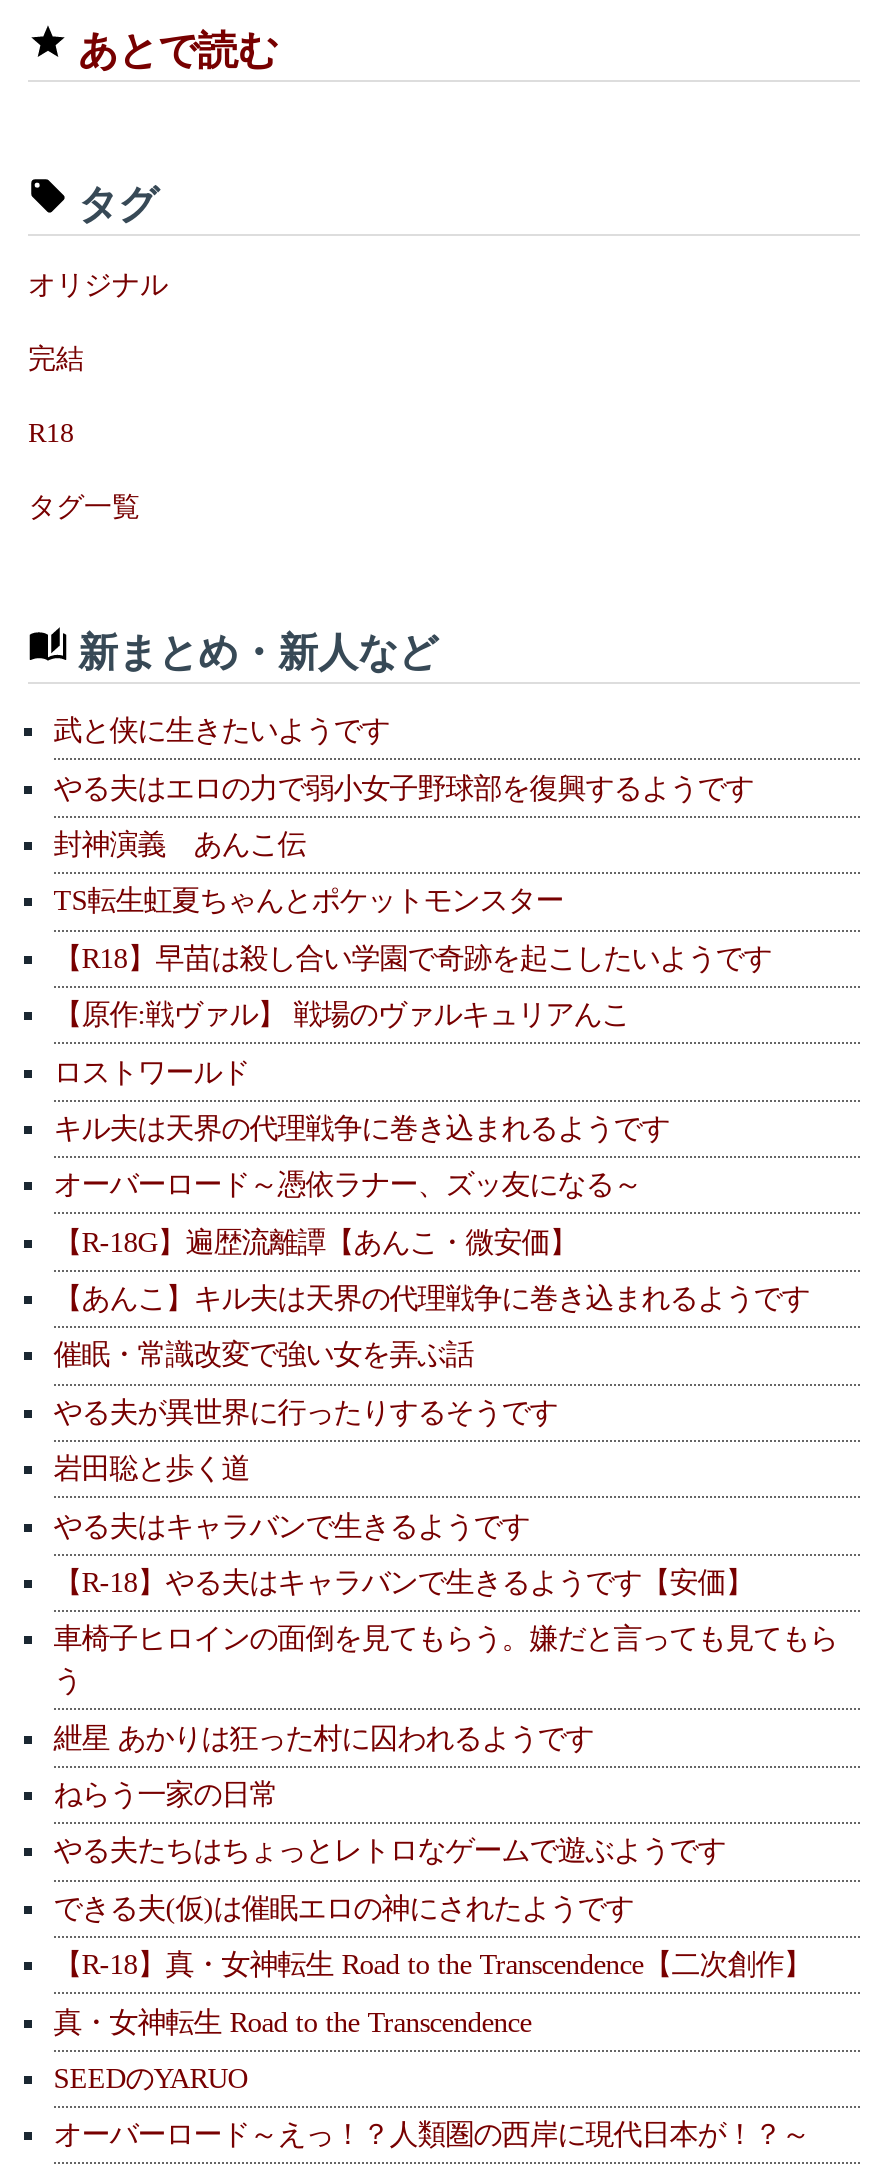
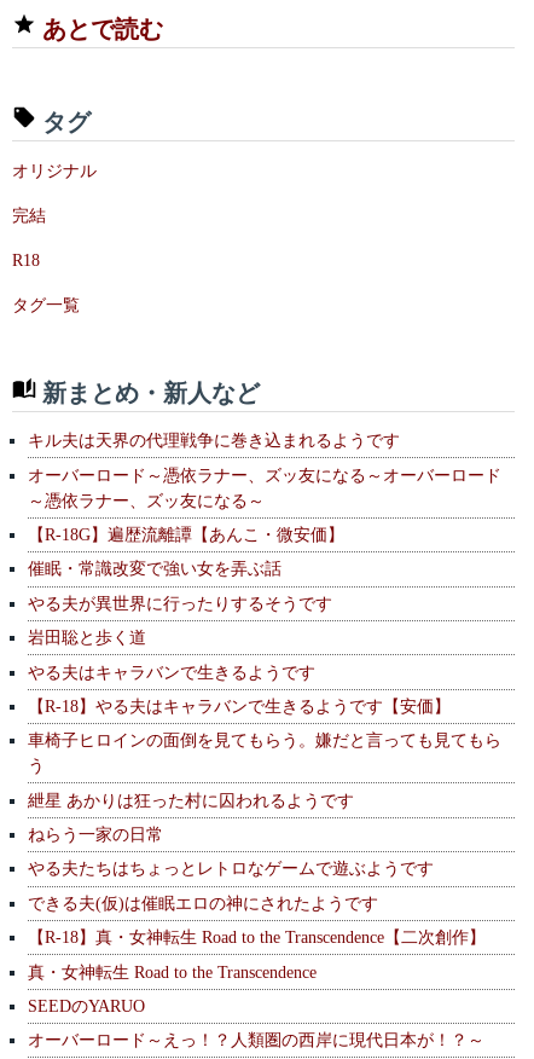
[54,714,772,1087] 武と侠に生きたいようです | やる夫はエロの力で弱小女子野球部を復興するようです | 封神演義 あんこ伝 | TS転生虹夏ちゃんとポケットモンスター | 【R18】早苗は殺し合い学園で奇跡を起こしたいようです | 【原作:戦ヴァル】 戦場のヴァルキュリアんこ | ロストワールド -> none
[54,1168,642,1200] オーバーロード～憑依ラナー、ズッ友になる～ -> [28,465,501,510] オーバーロード～憑依ラナー、ズッ友になる～オーバーロード | ～憑依ラナー、ズッ友になる～
[54,1282,810,1314] 【あんこ】キル夫は天界の代理戦争に巻き込まれるようです -> none

